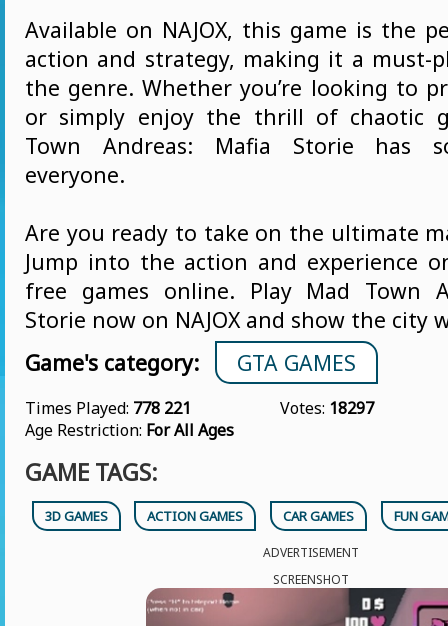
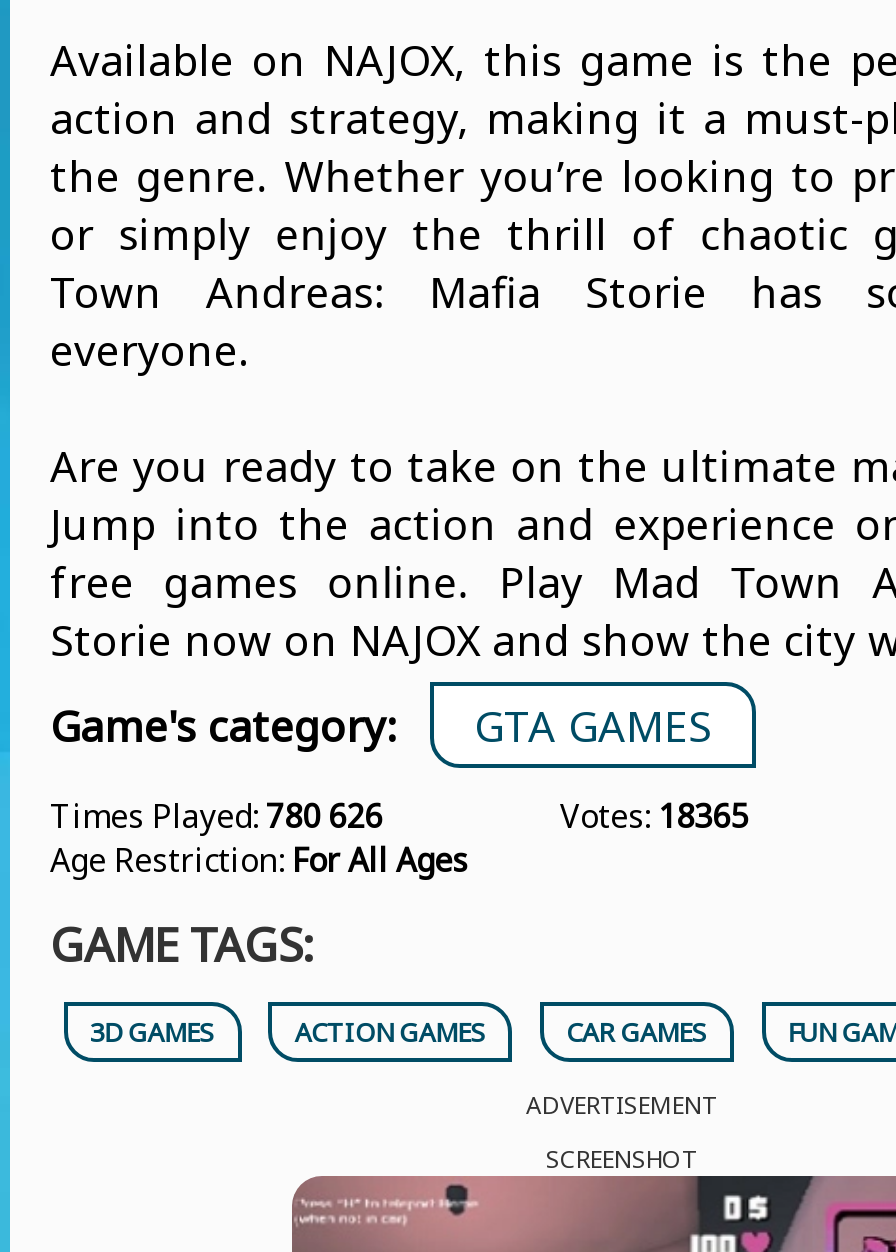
[25,397,191,419] Times Played: 778 221 -> [50,794,382,838] Times Played: 780 626
[280,397,374,419] Votes: 18297 -> [560,794,748,838] Votes: 18365

